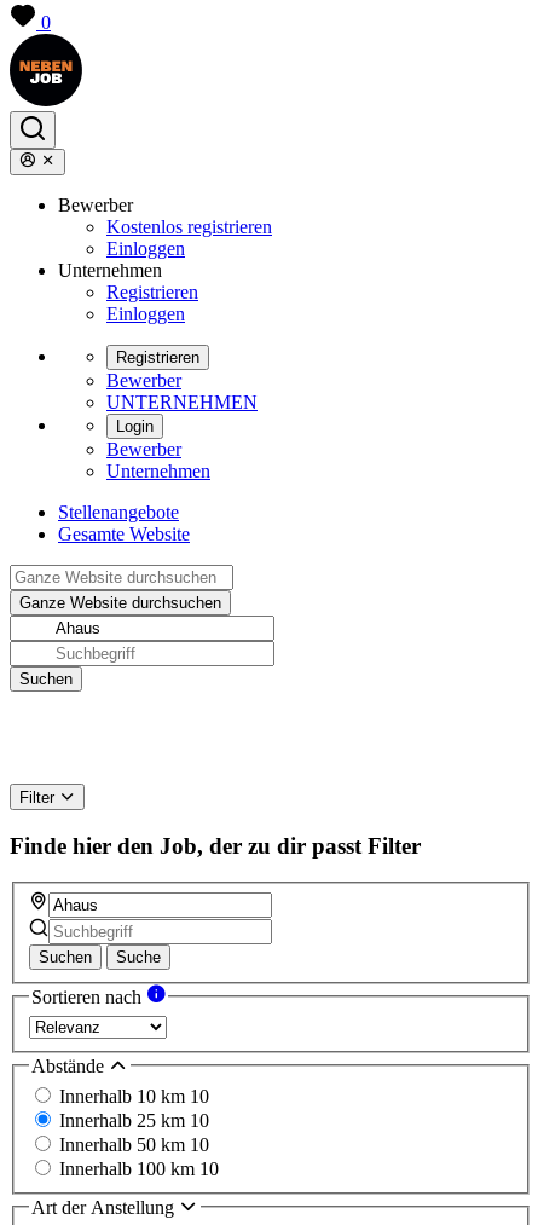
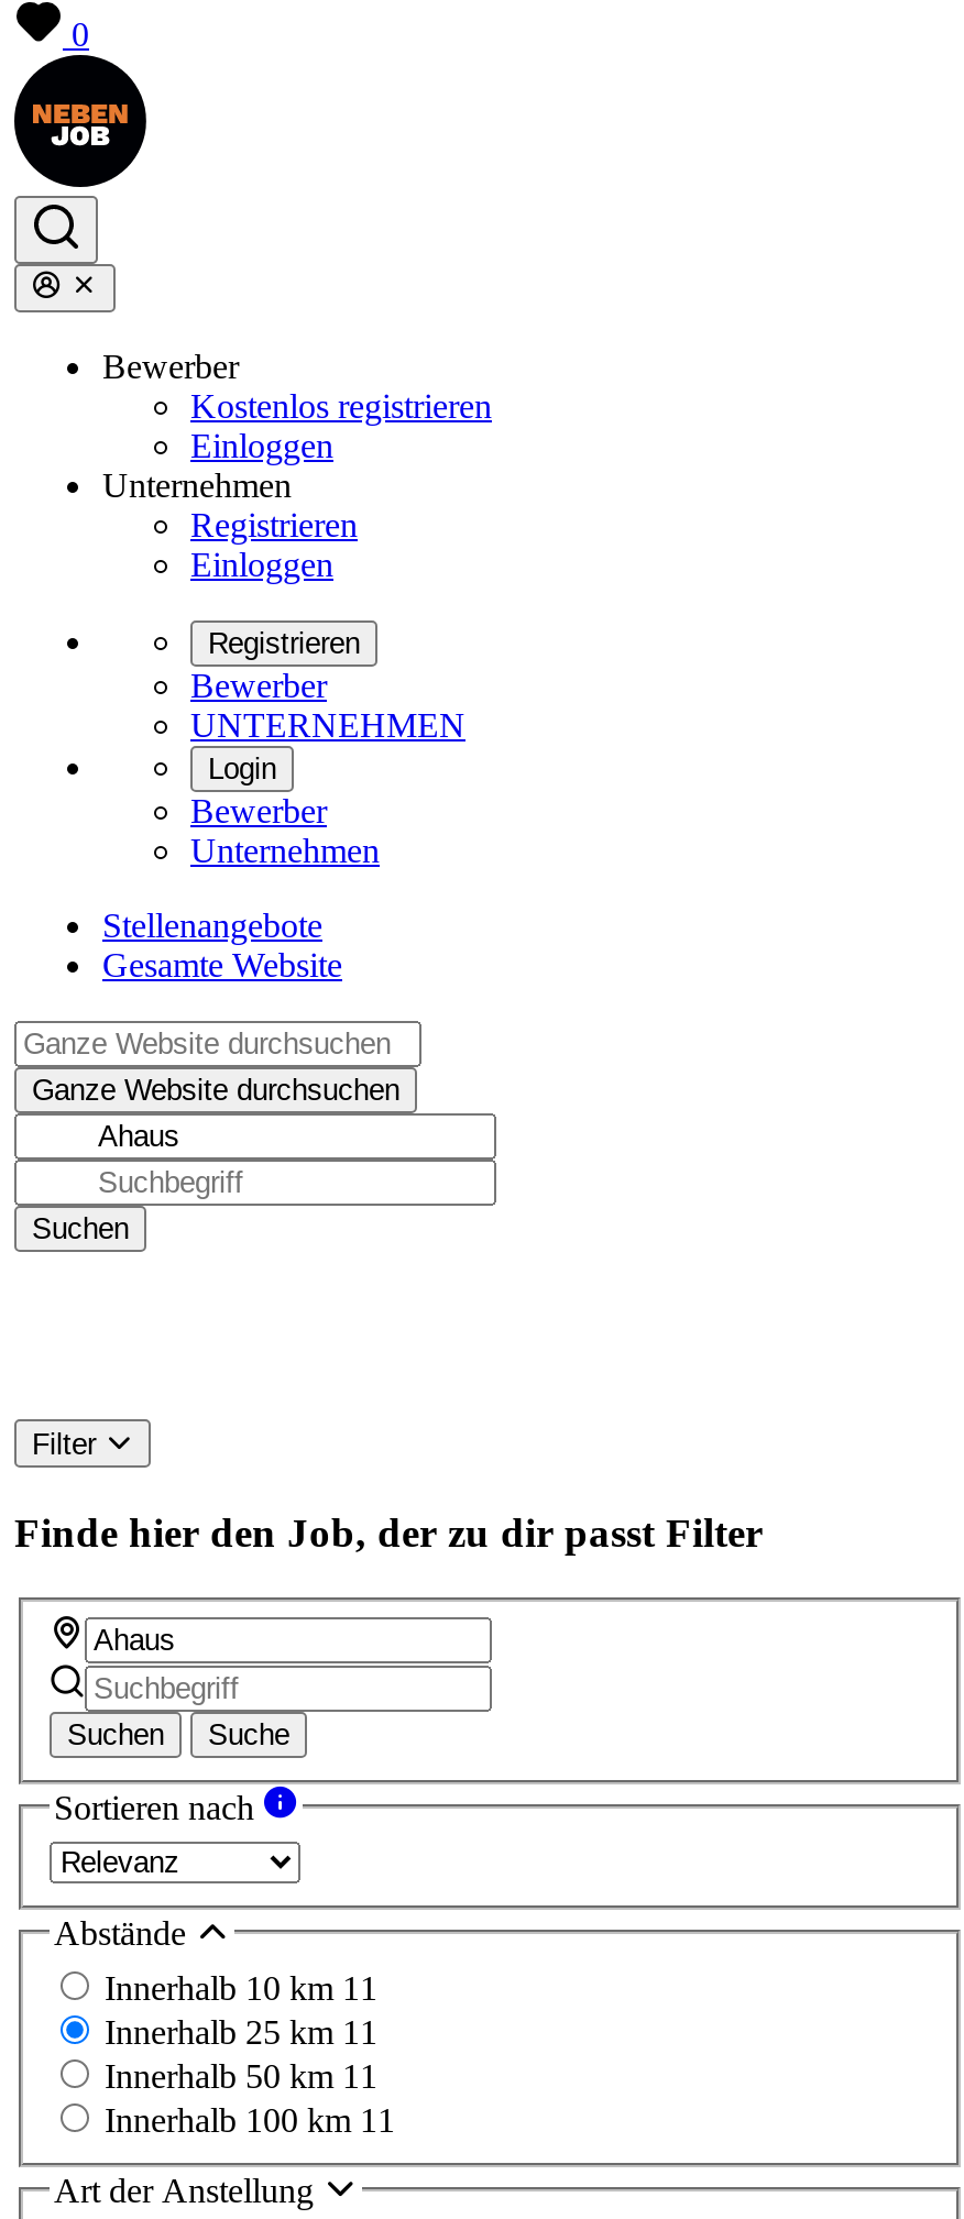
[59,1086,209,1107] Innerhalb 10 km 10 -> [105,1970,377,2007] Innerhalb 10 km 11
[59,1110,209,1131] Innerhalb 25 km 10 -> [105,2014,377,2051] Innerhalb 25 km 11
[59,1135,209,1155] Innerhalb 50 km 10 -> [105,2058,377,2095] Innerhalb 50 km 11
[59,1159,219,1179] Innerhalb 100 km 10 -> [105,2102,395,2139] Innerhalb 100 km 11

